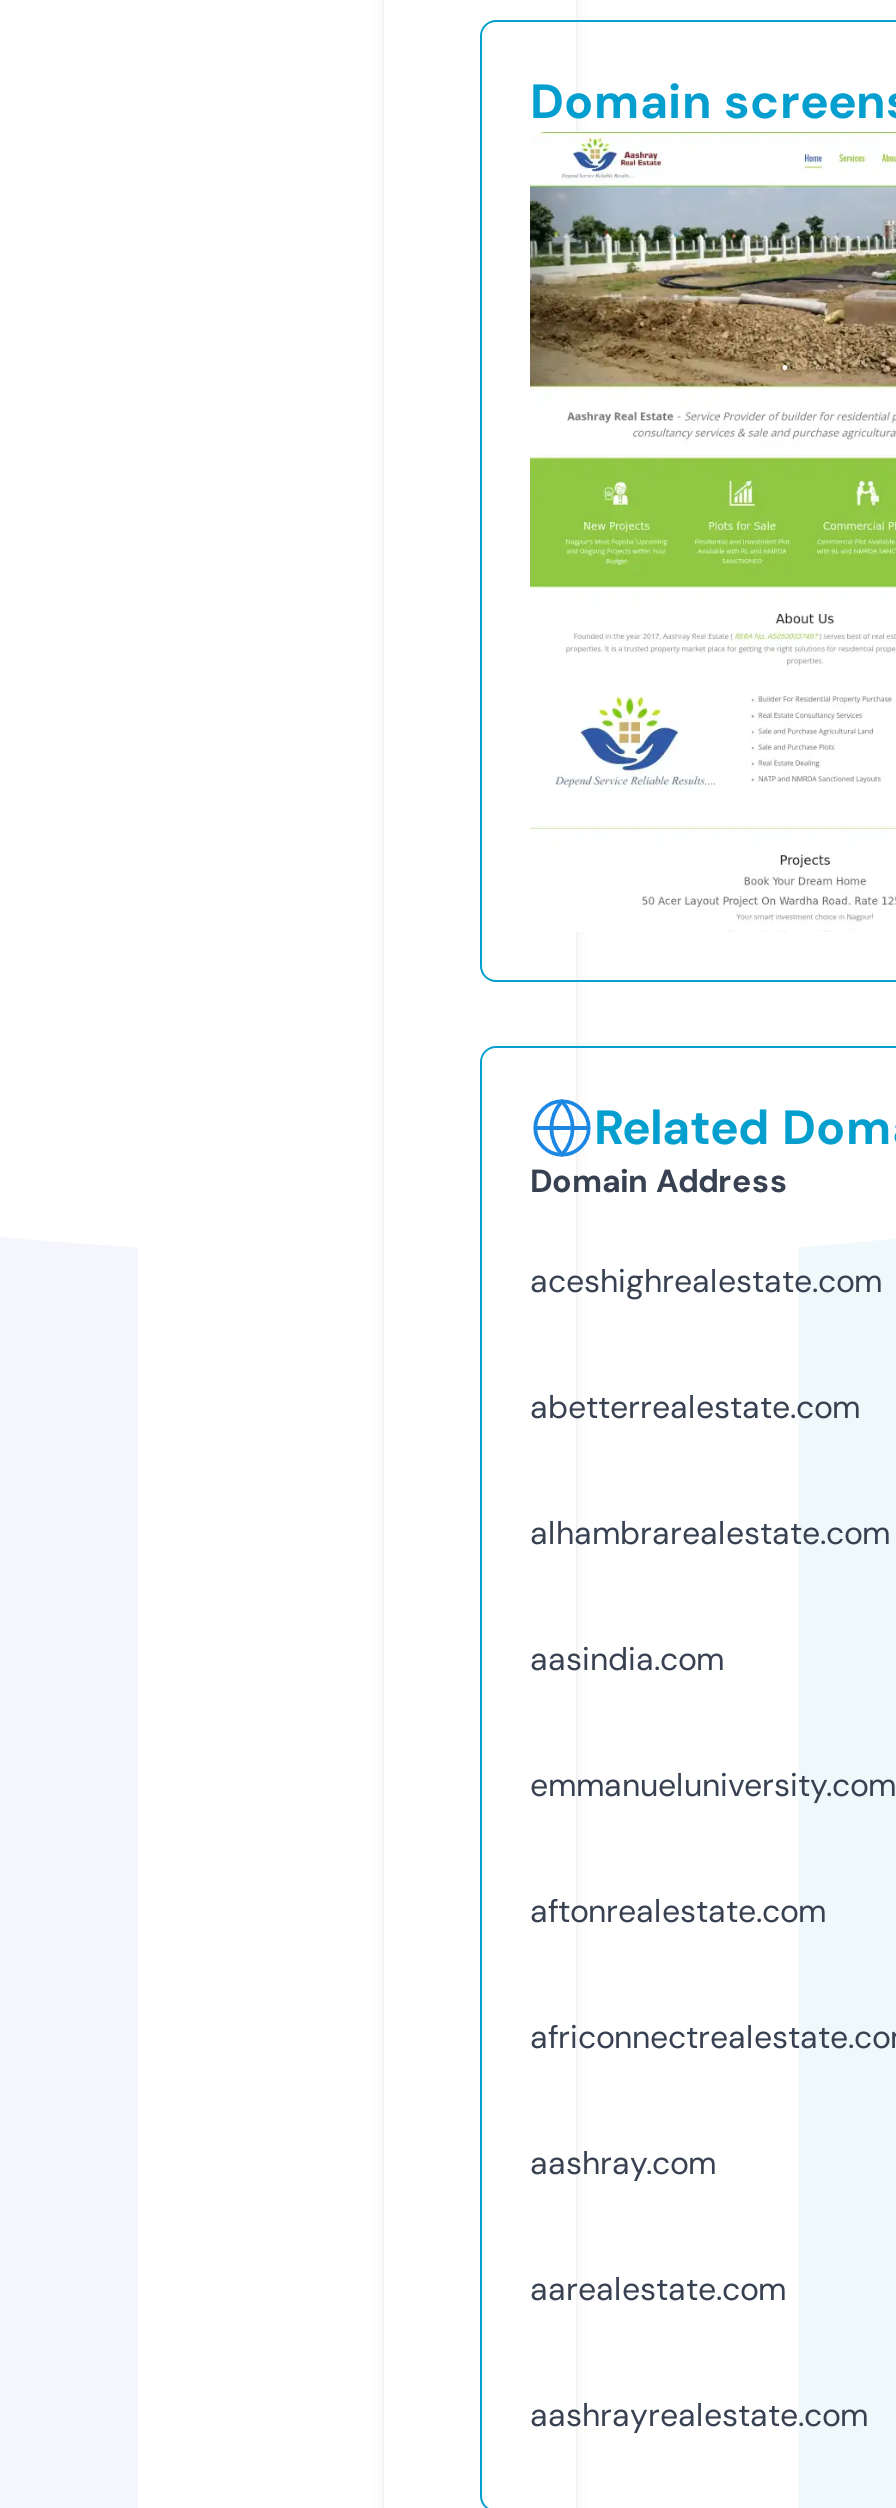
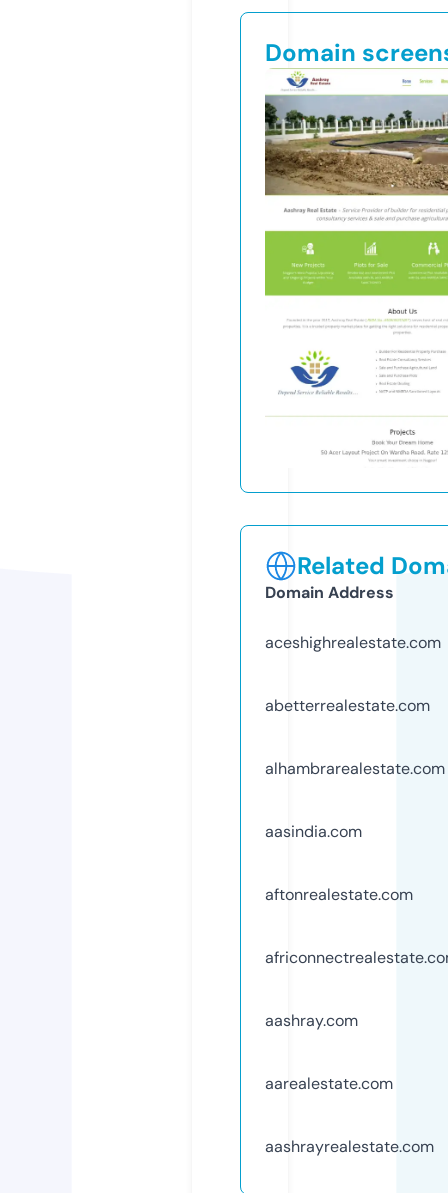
[530,1764,896,1806] emmanueluniversity.com -> none

